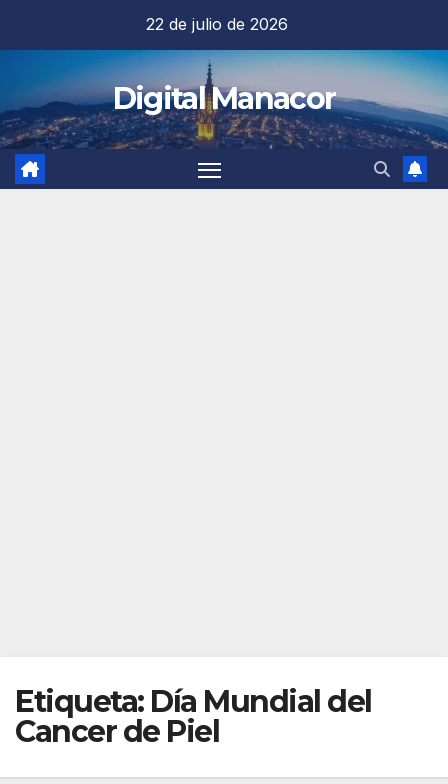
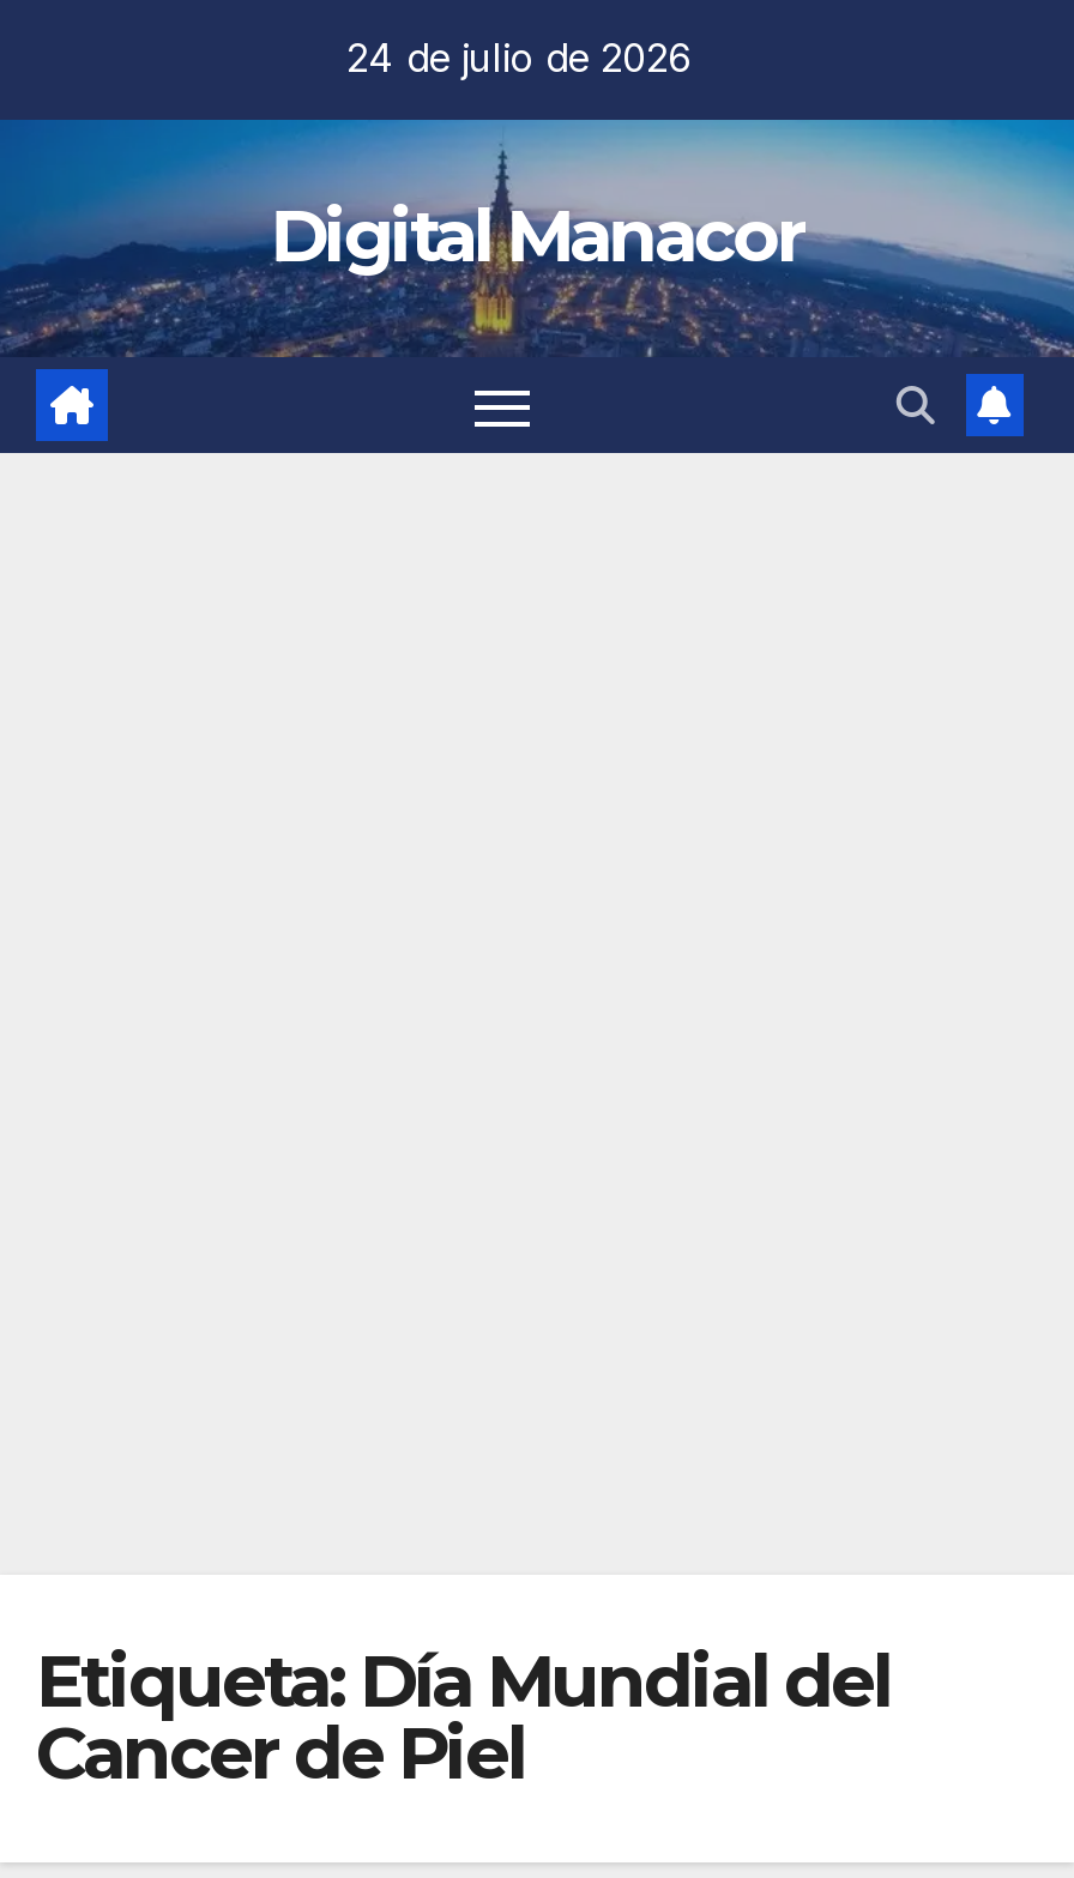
[145,14,287,34] 22 de julio de 2026 -> [346,34,692,81] 24 de julio de 2026

